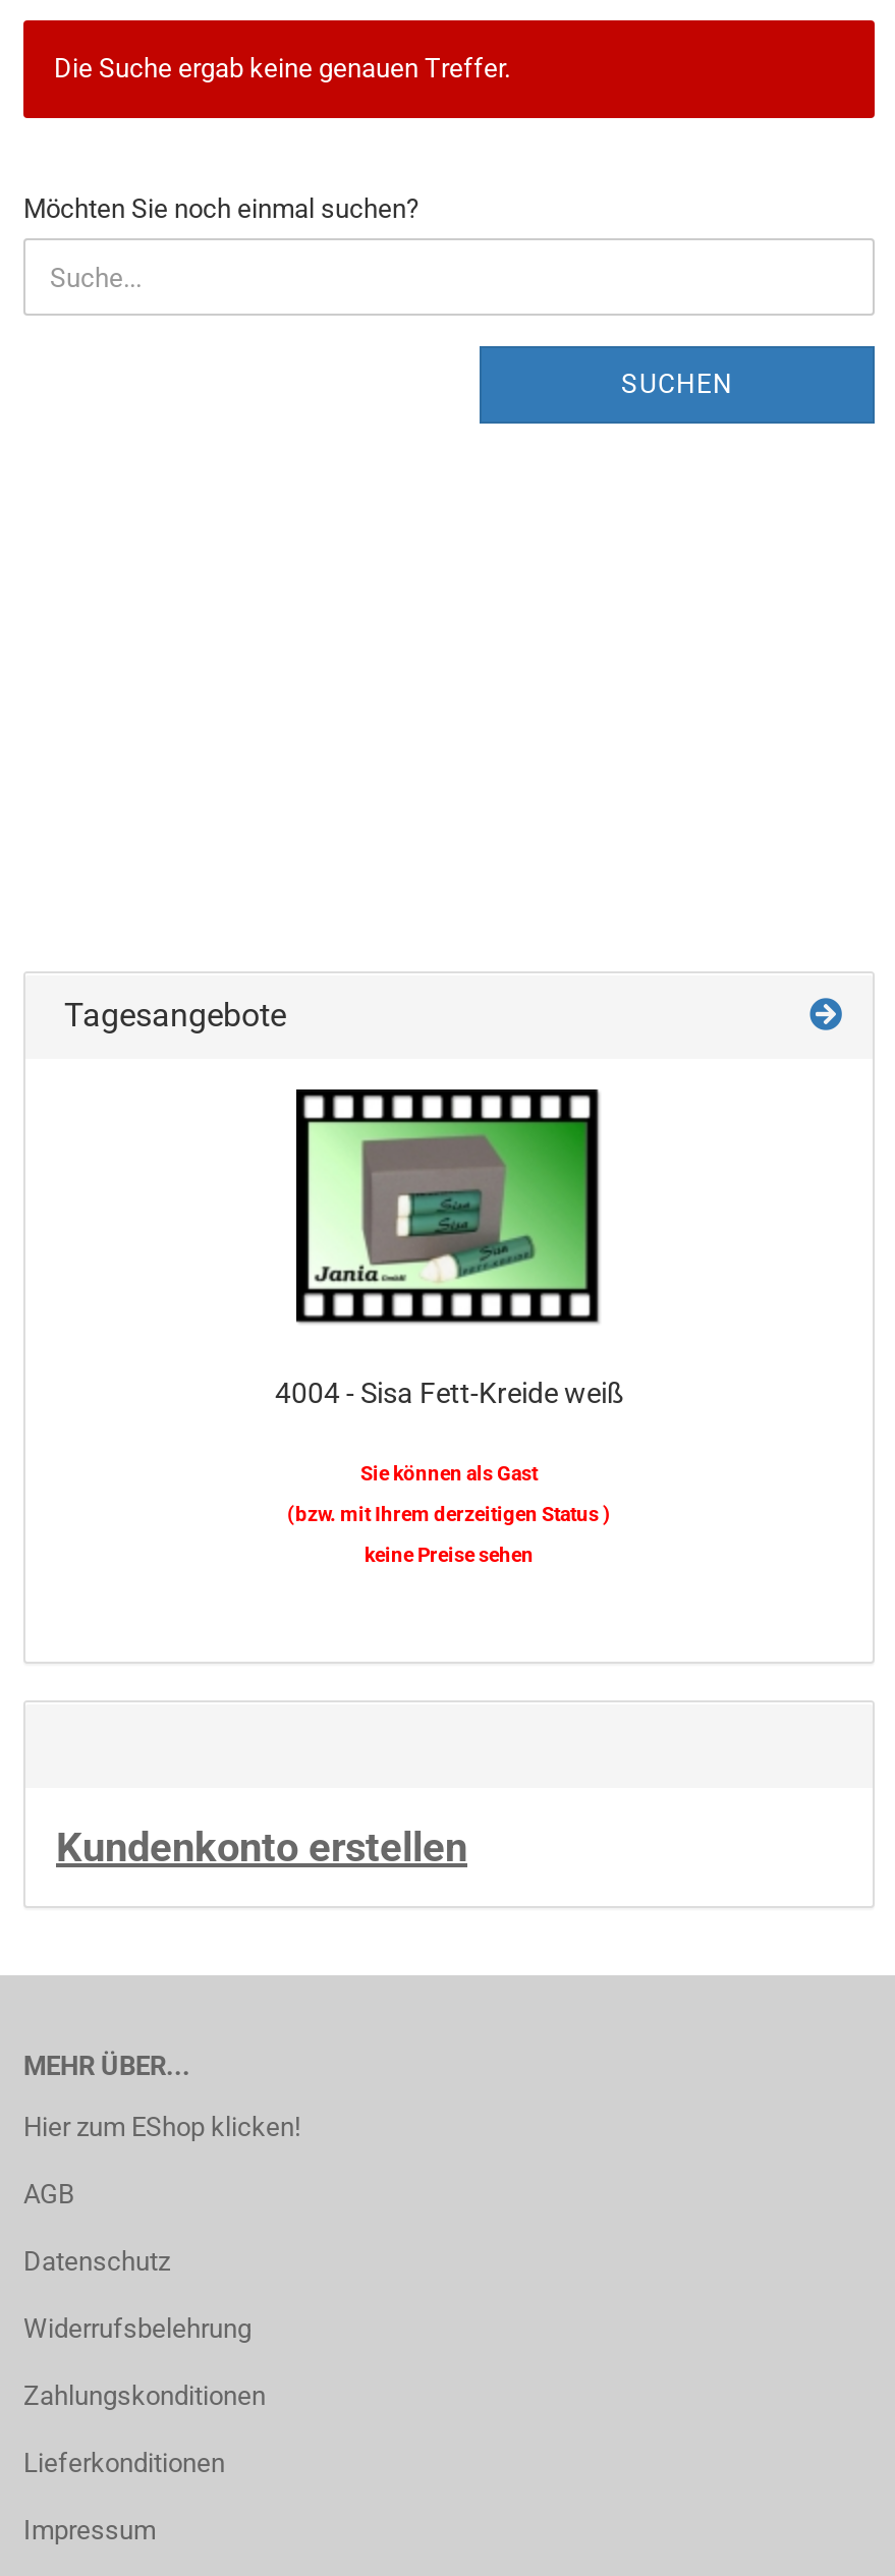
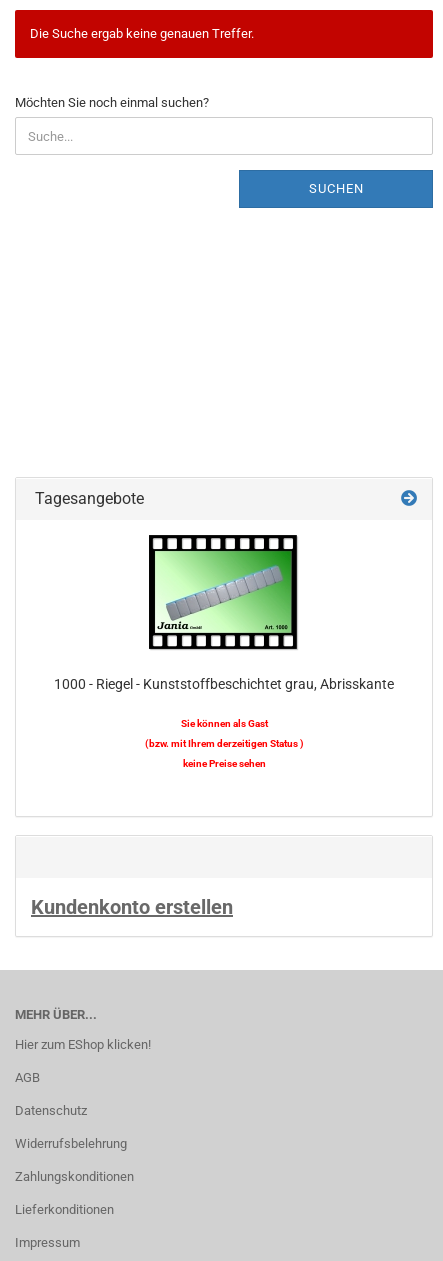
[333,1134,577,1281] [image] -> [166,558,288,630] [image]
[275,1377,623,1409] 4004 - Sisa Fett-Kreide weiß -> [54,676,394,692] 1000 - Riegel - Kunststoffbeschichtet grau, Abrisskante

